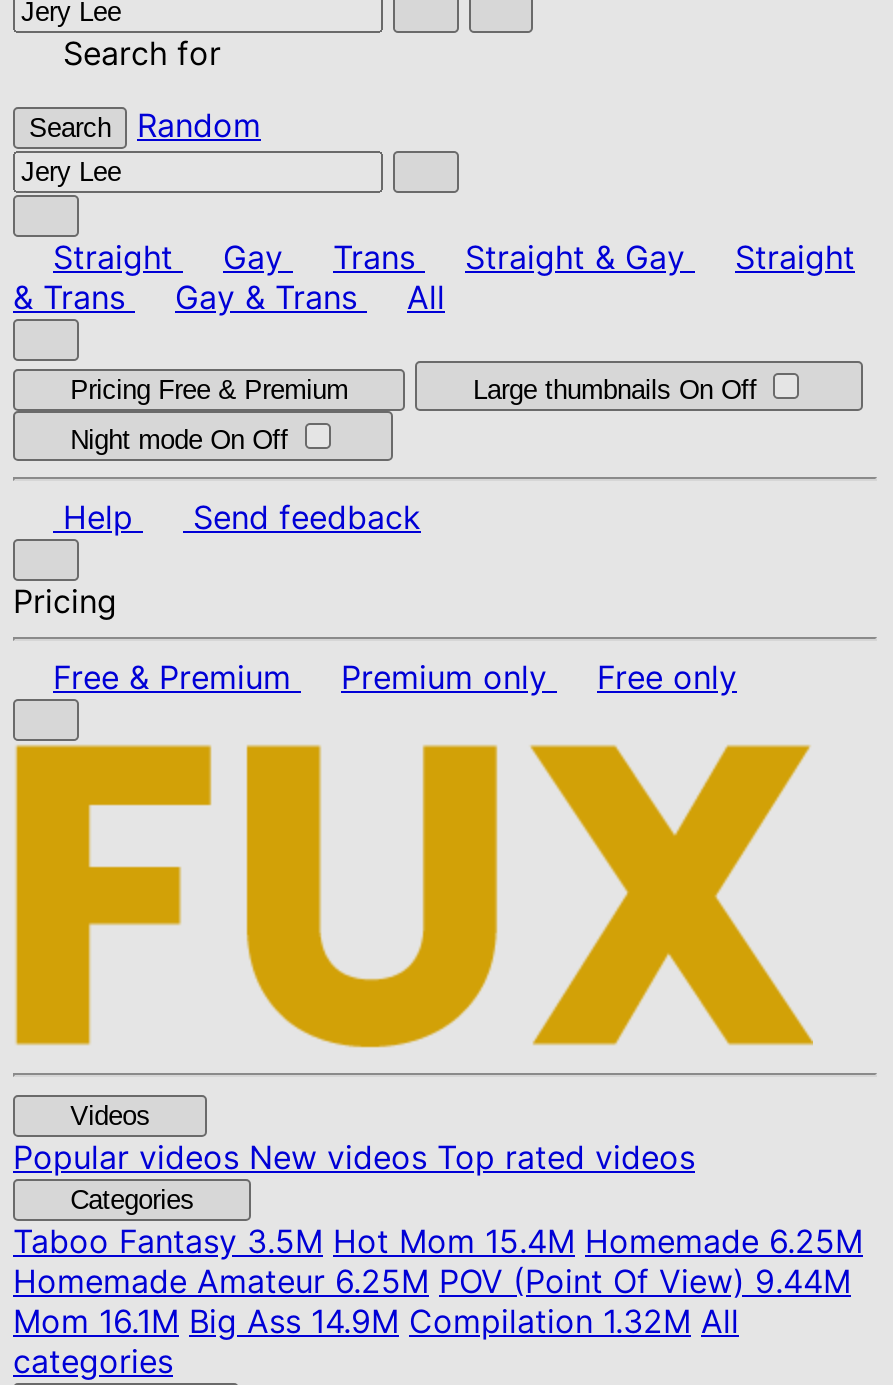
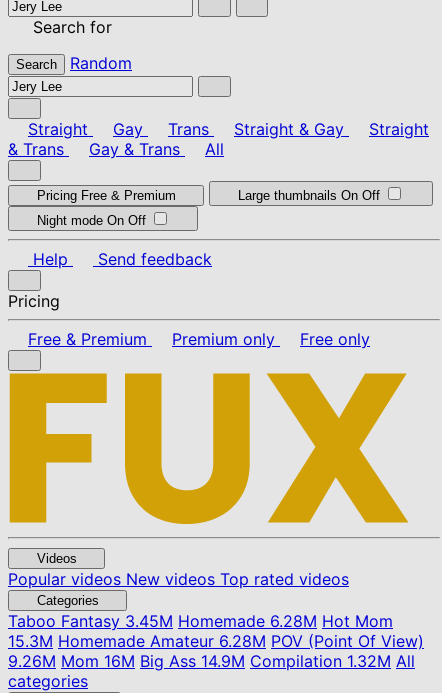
[13,1221,863,1341] Taboo Fantasy3.5M Hot Mom 15.4M Homemade 6.25M | Homemade Amateur 6.25M POV (Point Of View) 9.44M | Mom 16.1M Big Ass 14.9M Compilation 1.32M All -> [8,611,424,671] Taboo Fantasy3.45M Homemade 6.28M Hot Mom | 15.3M Homemade Amateur 6.28M POV (Point Of View) | 9.26M Mom 16M Big Ass 14.9M Compilation 1.32M All

